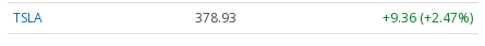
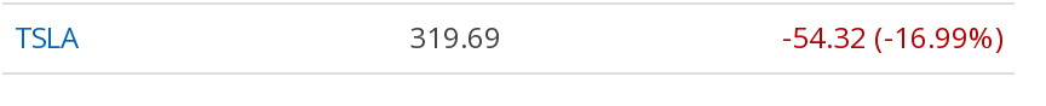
[195,9,473,27] 378.93 | +9.36 (+2.47%) -> [409,18,1002,59] 319.69 | -54.32 (-16.99%)

